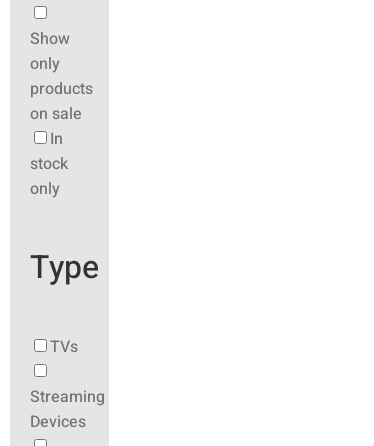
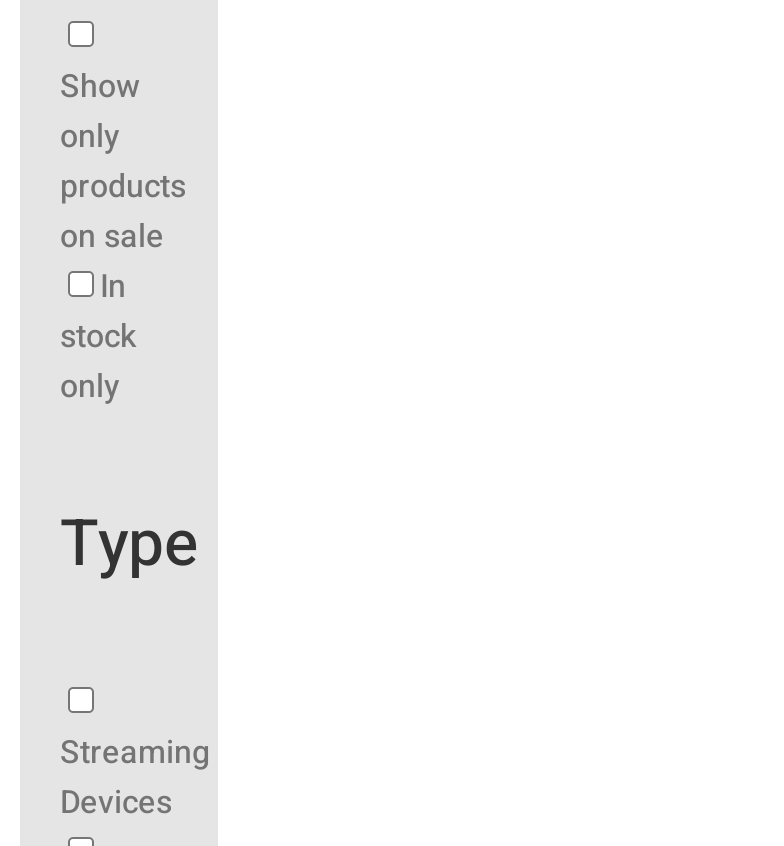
[50,335,78,359] TVs -> none

